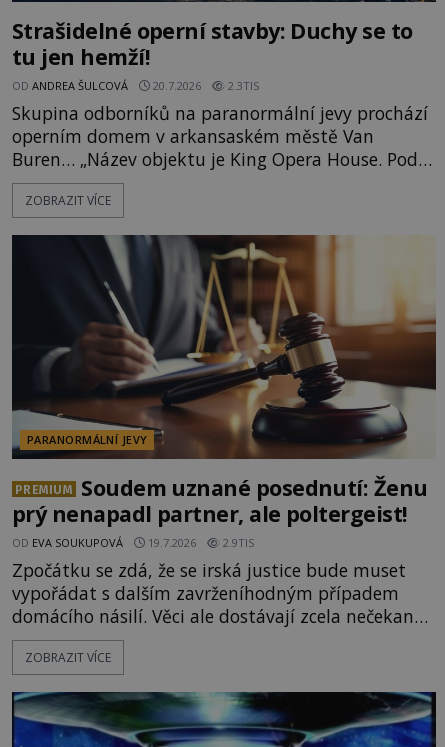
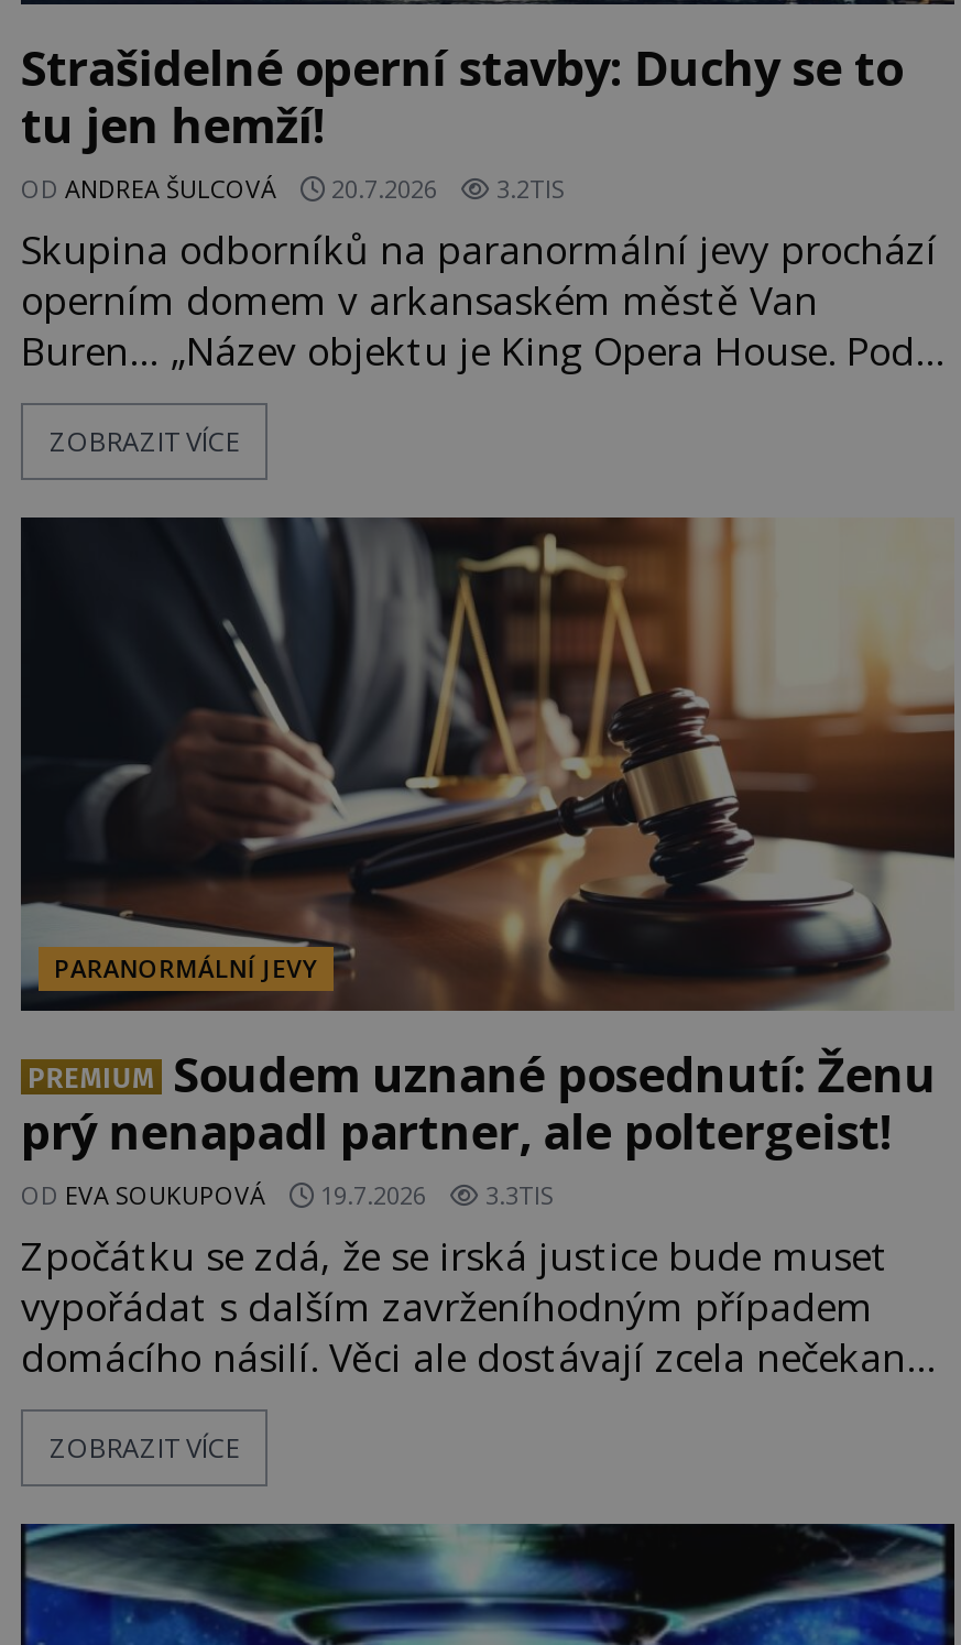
[12,78,259,93] OD ANDREA ŠULCOVÁ 20.7.2026 2.3TIS -> [21,172,565,205] OD ANDREA ŠULCOVÁ 20.7.2026 3.2TIS
[12,535,254,550] OD EVA SOUKUPOVÁ 19.7.2026 2.9TIS -> [21,1178,554,1211] OD EVA SOUKUPOVÁ 19.7.2026 3.3TIS

